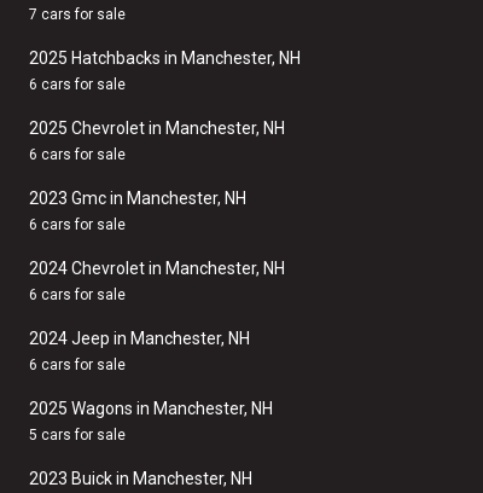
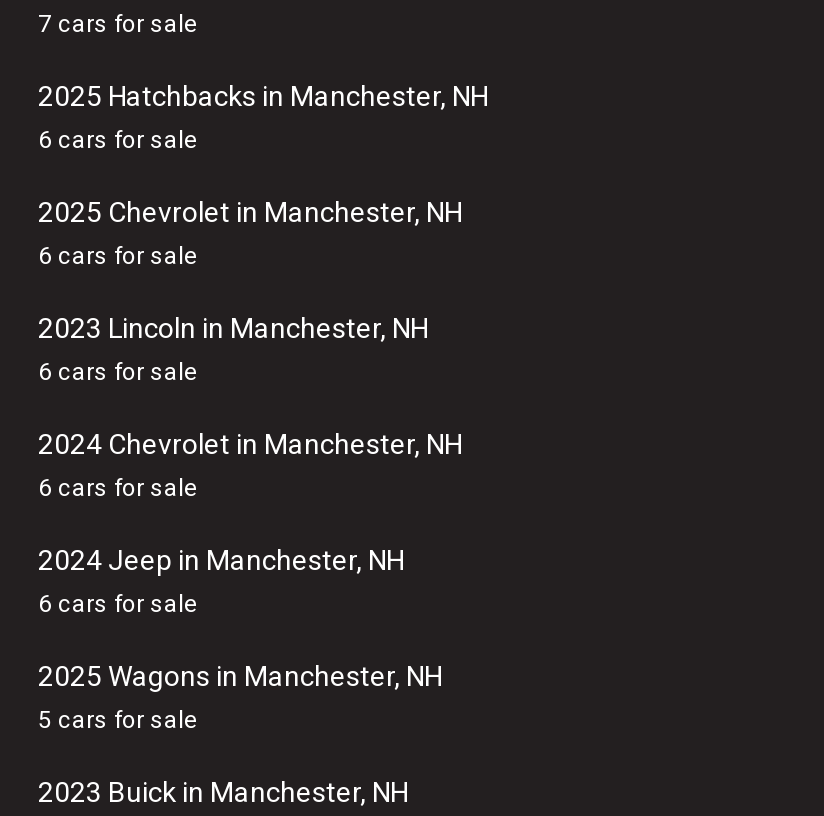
[29,188,246,208] 2023 Gmc in Manchester, NH -> [38,312,428,344] 2023 Lincoln in Manchester, NH

